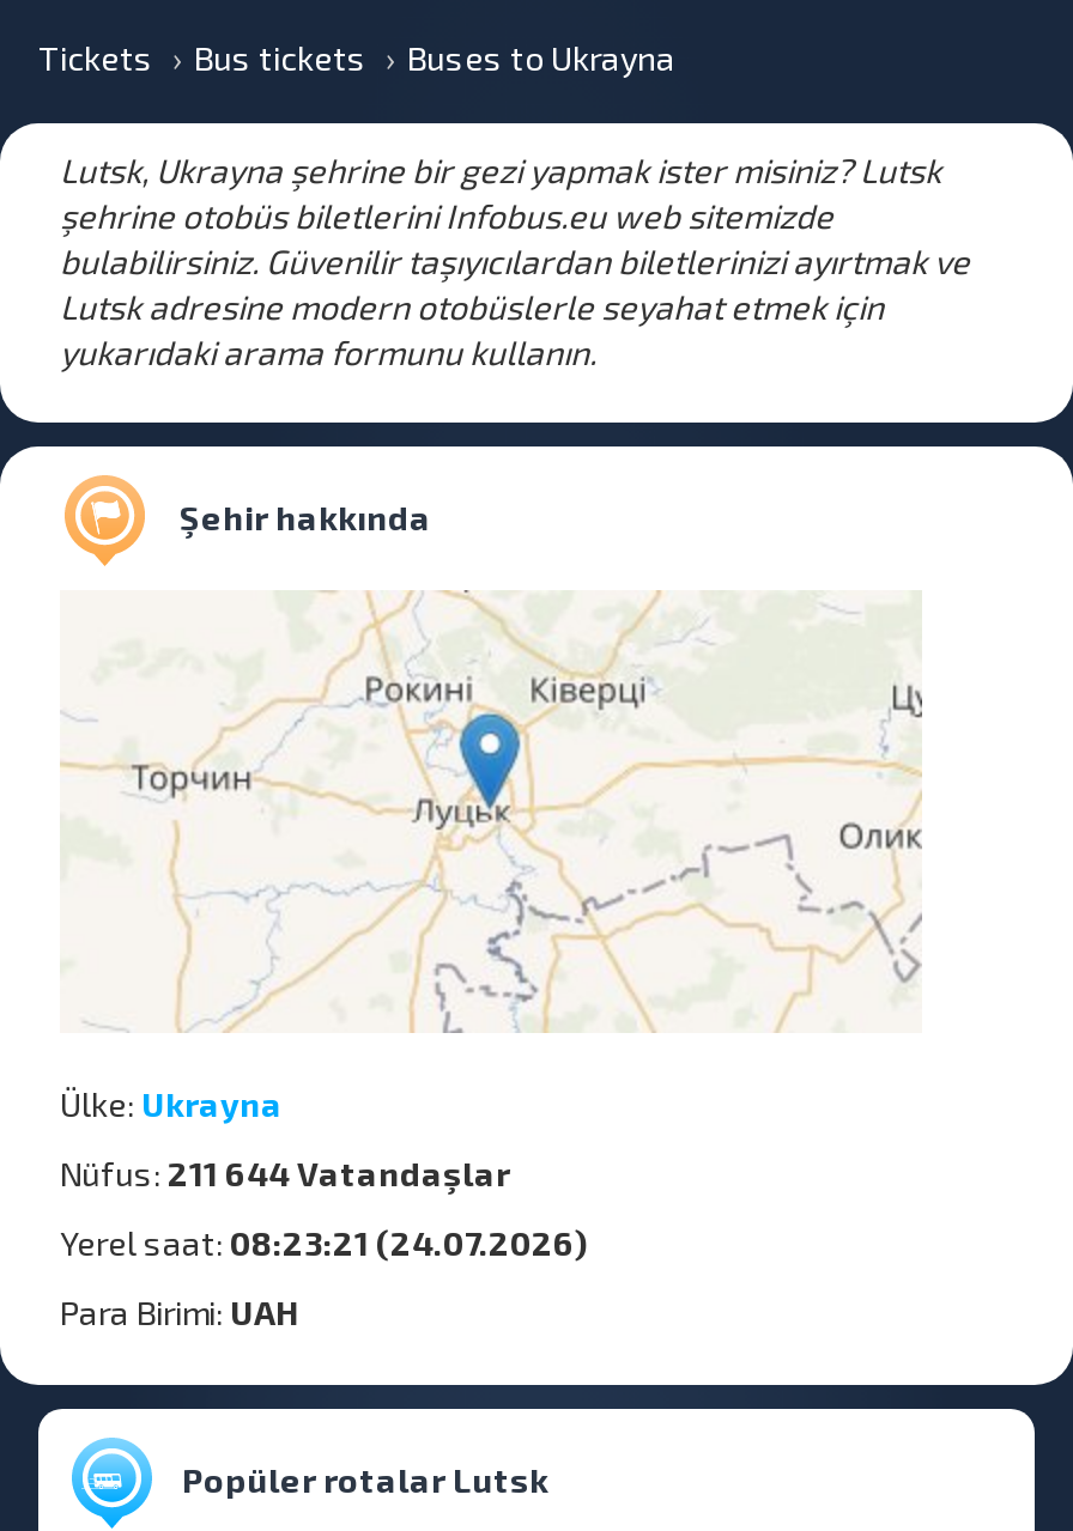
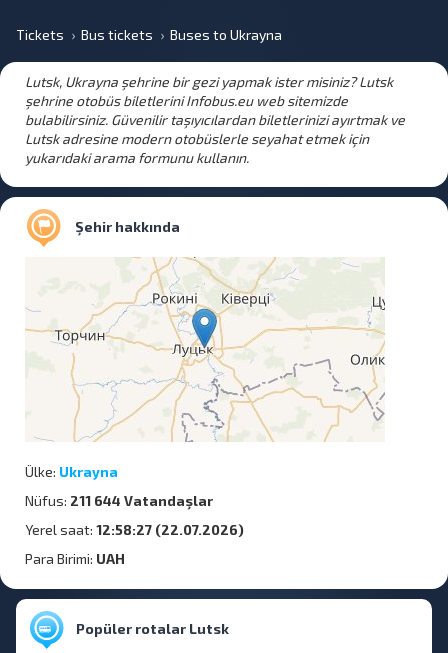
[60,1222,589,1263] Yerel saat: 08:23:21 (24.07.2026) -> [25,521,244,538] Yerel saat: 12:58:27 (22.07.2026)

